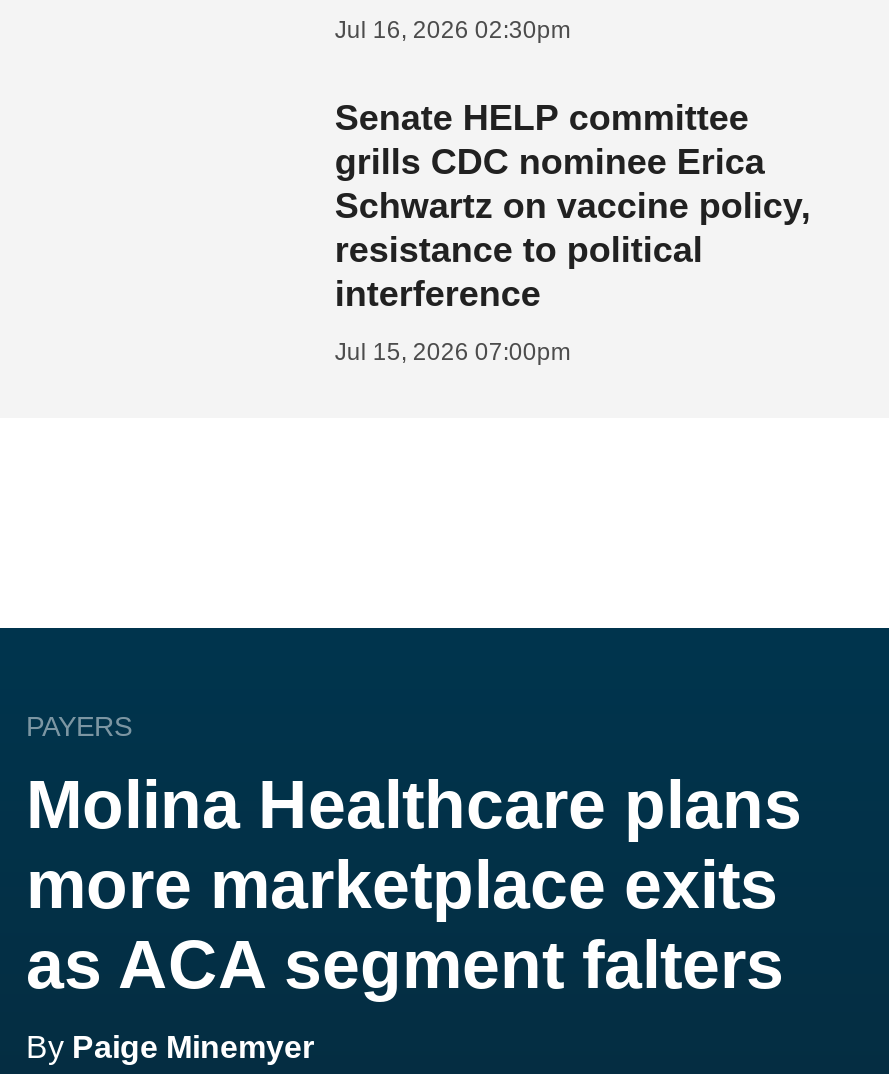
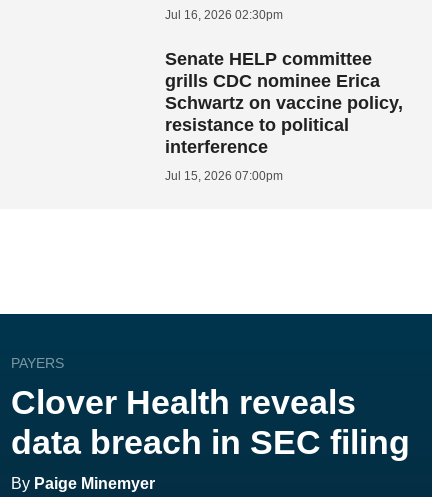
[26,767,802,1003] Molina Healthcare plans | more marketplace exits | as ACA segment falters -> [11,383,410,461] Clover Health reveals | data breach in SEC filing

